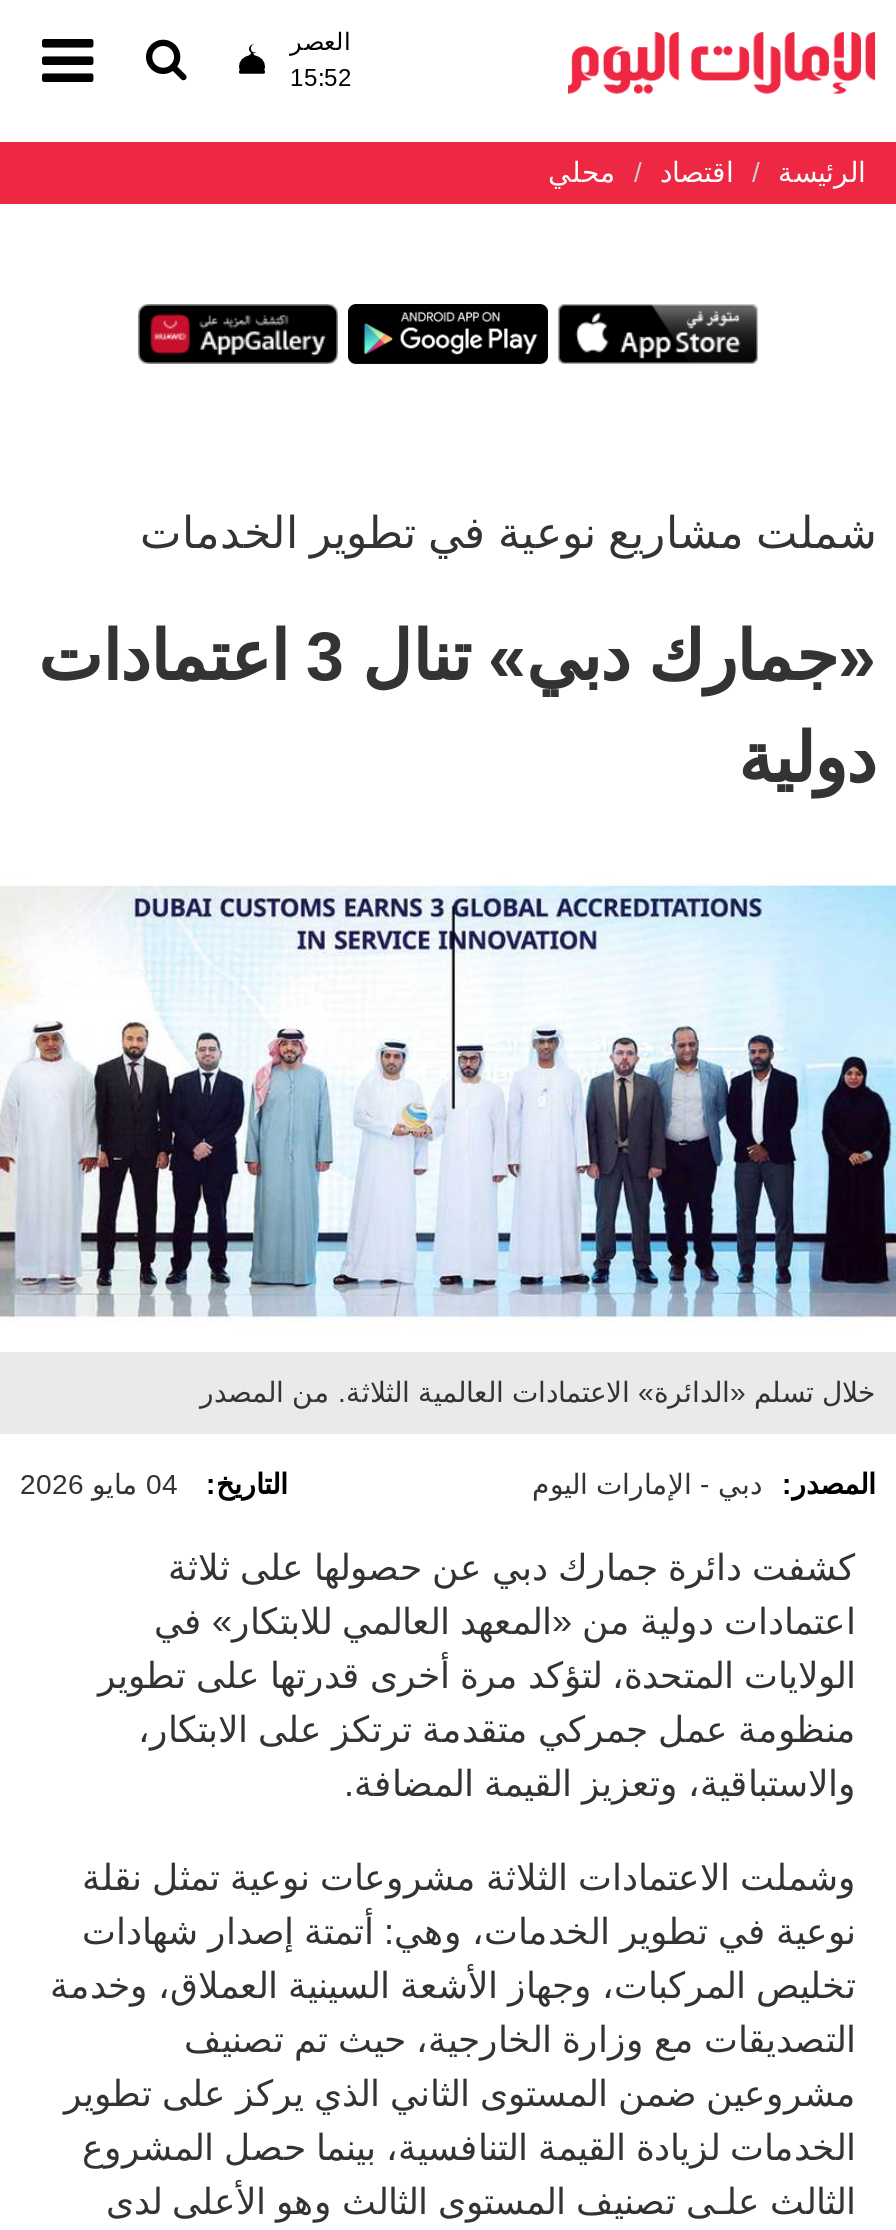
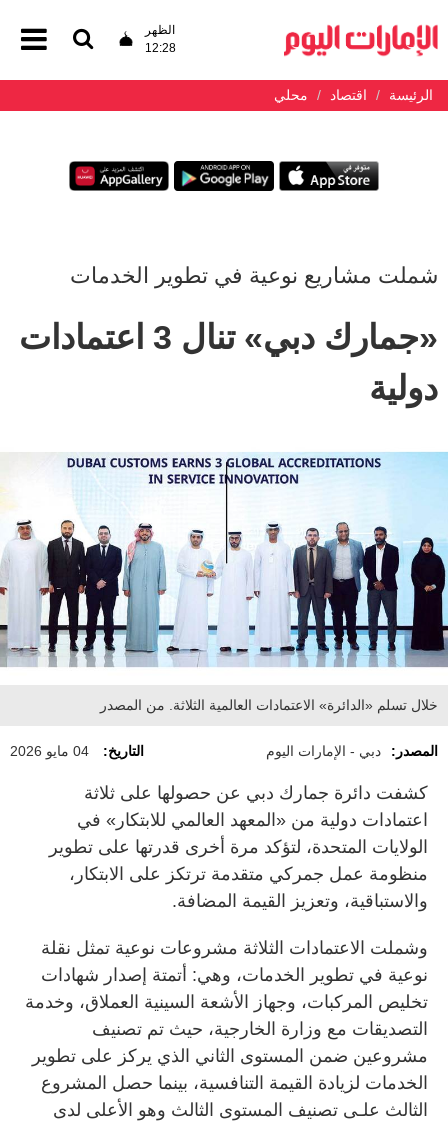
[290,28,352,92] العصر | 15:52 -> [145,23,176,55] الظهر | 12:28

